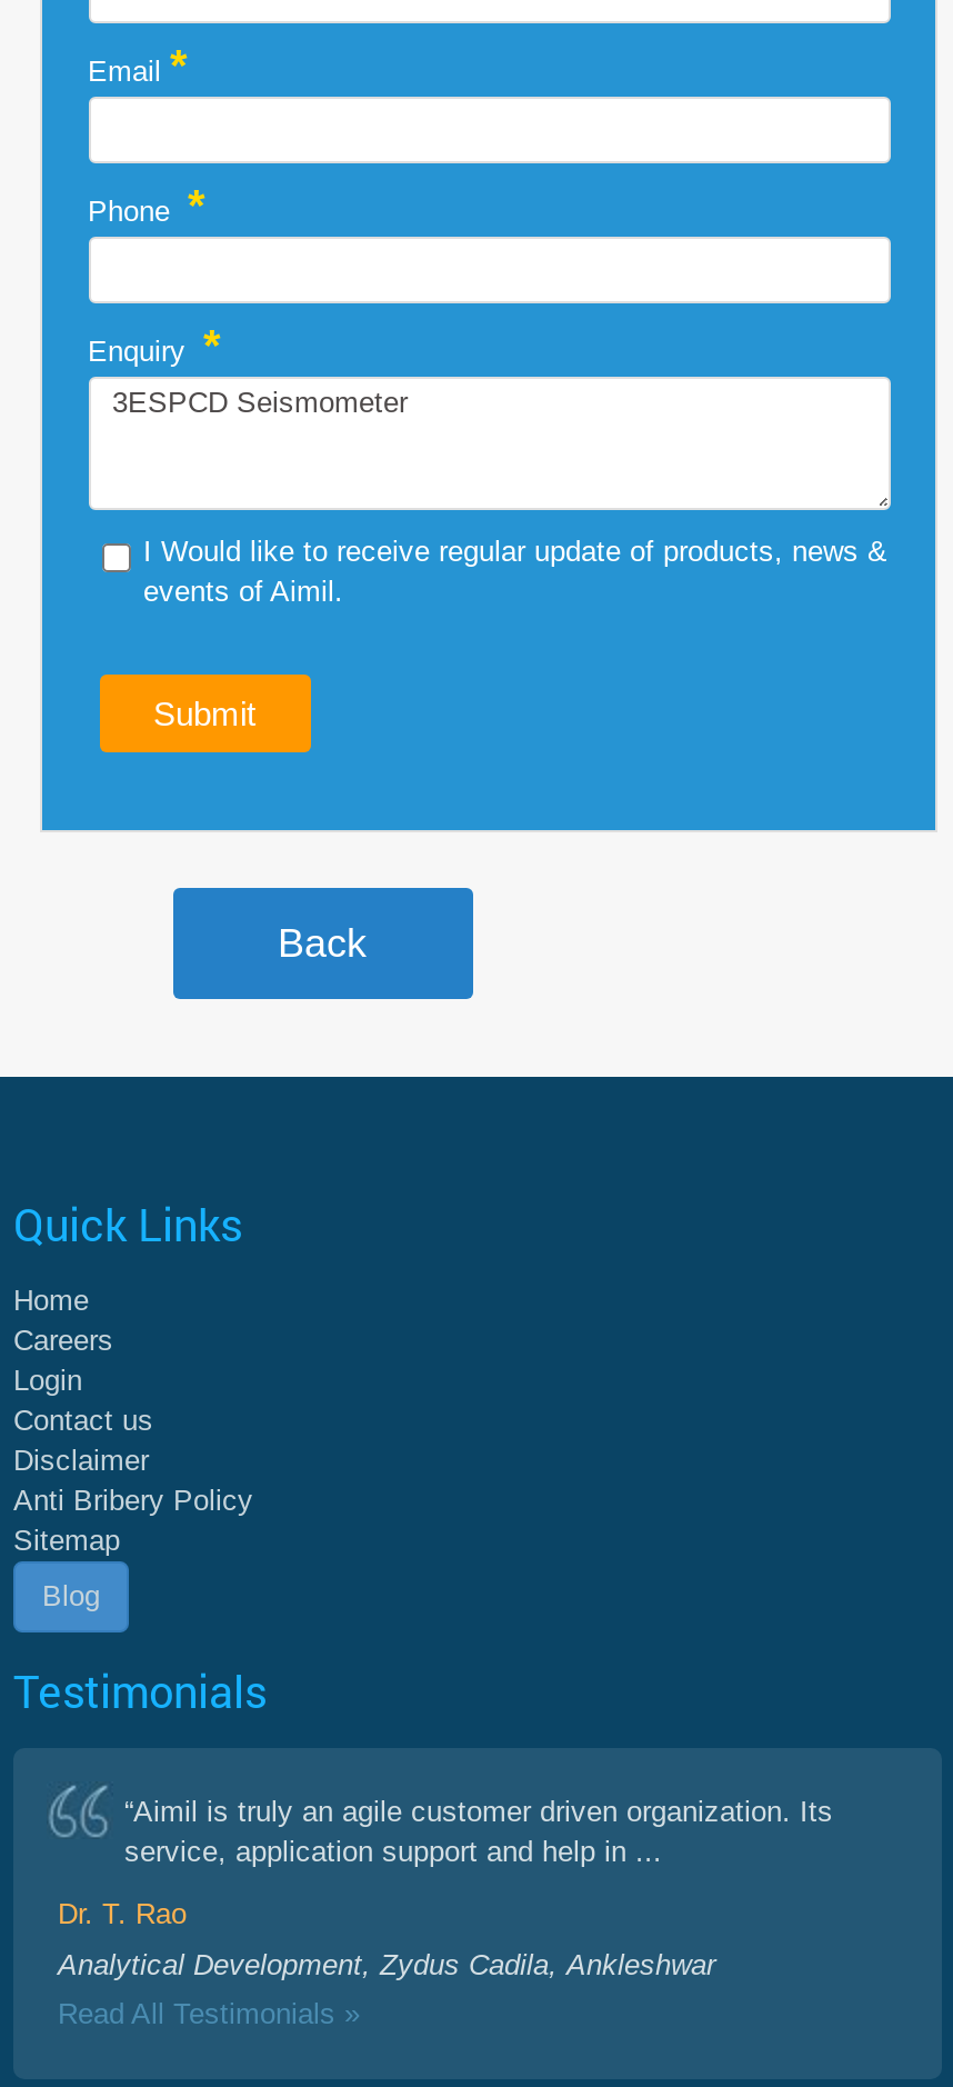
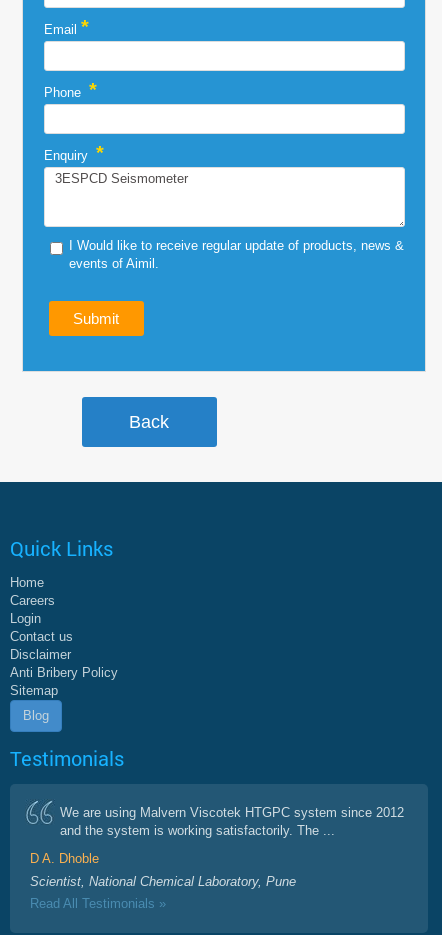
[124,1795,833,1868] “Aimil is truly an agile customer driven organization. Its | service, application support and help in ... -> [60,805,404,838] We are using Malvern Viscotek HTGPC system since 2012 | and the system is working satisfactorily. The ...
[58,1897,187,1930] Dr. T. Rao -> [30,851,99,866] D A. Dhoble
[58,1948,715,1981] Analytical Development, Zydus Cadila, Ankleshwar -> [30,874,296,889] Scientist, National Chemical Laboratory, Pune

